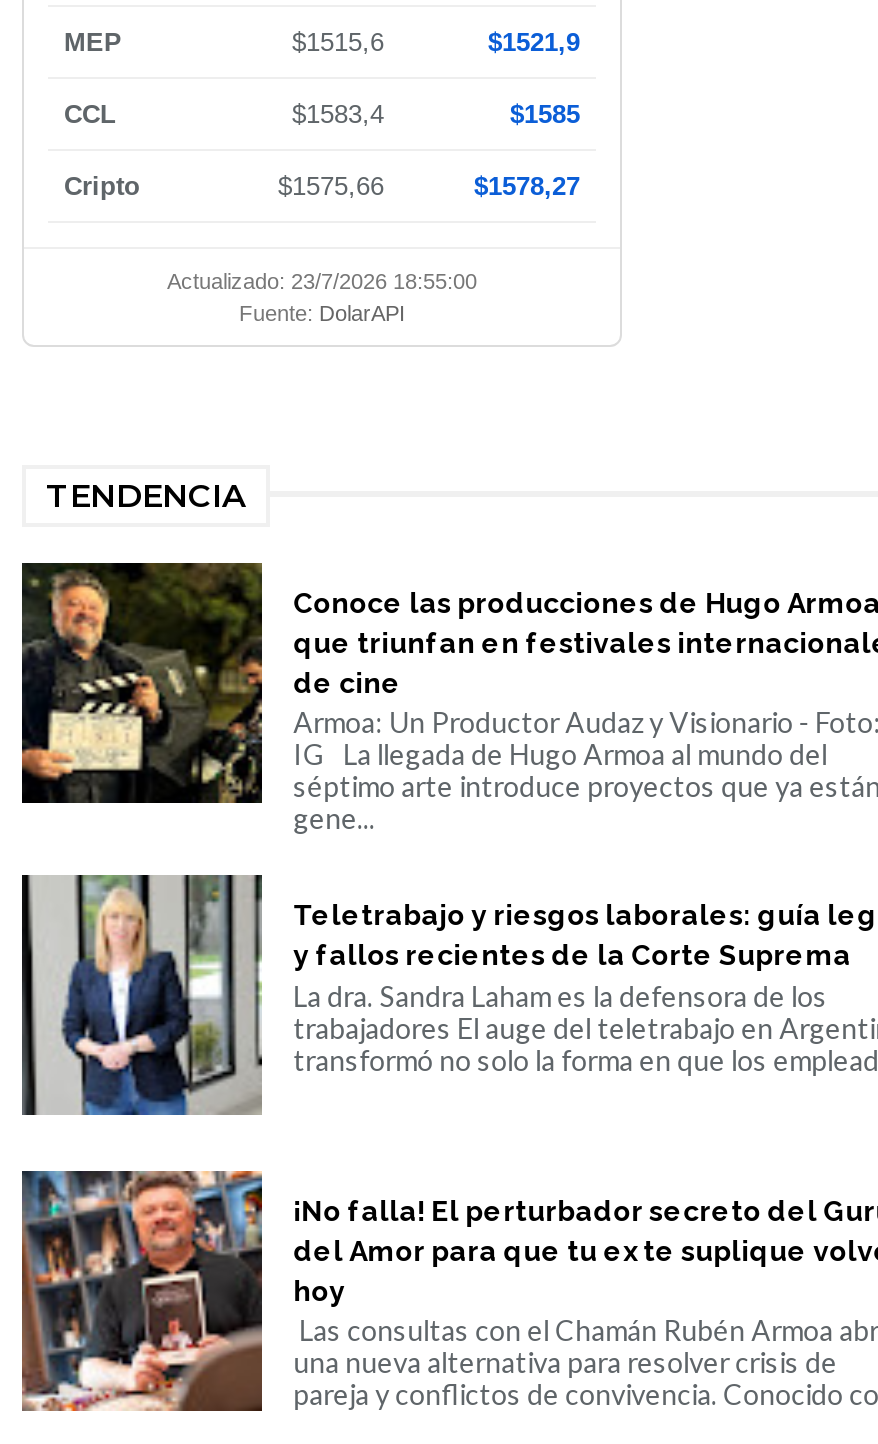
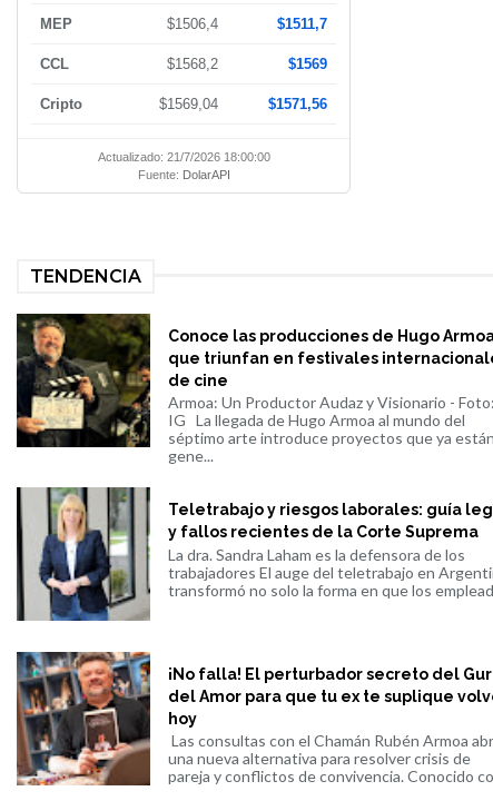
[292,27,384,57] $1515,6 -> [167,15,218,32] $1506,4
[488,27,580,57] $1521,9 -> [277,15,327,32] $1511,7
[292,99,384,129] $1583,4 -> [167,55,218,72] $1568,2
[510,99,580,129] $1585 -> [288,55,327,72] $1569
[278,171,384,201] $1575,66 -> [159,95,218,112] $1569,04
[474,171,580,201] $1578,27 -> [268,95,327,112] $1571,56
[167,269,477,293] Actualizado: 23/7/2026 18:55:00 -> [97,150,270,163] Actualizado: 21/7/2026 18:00:00

